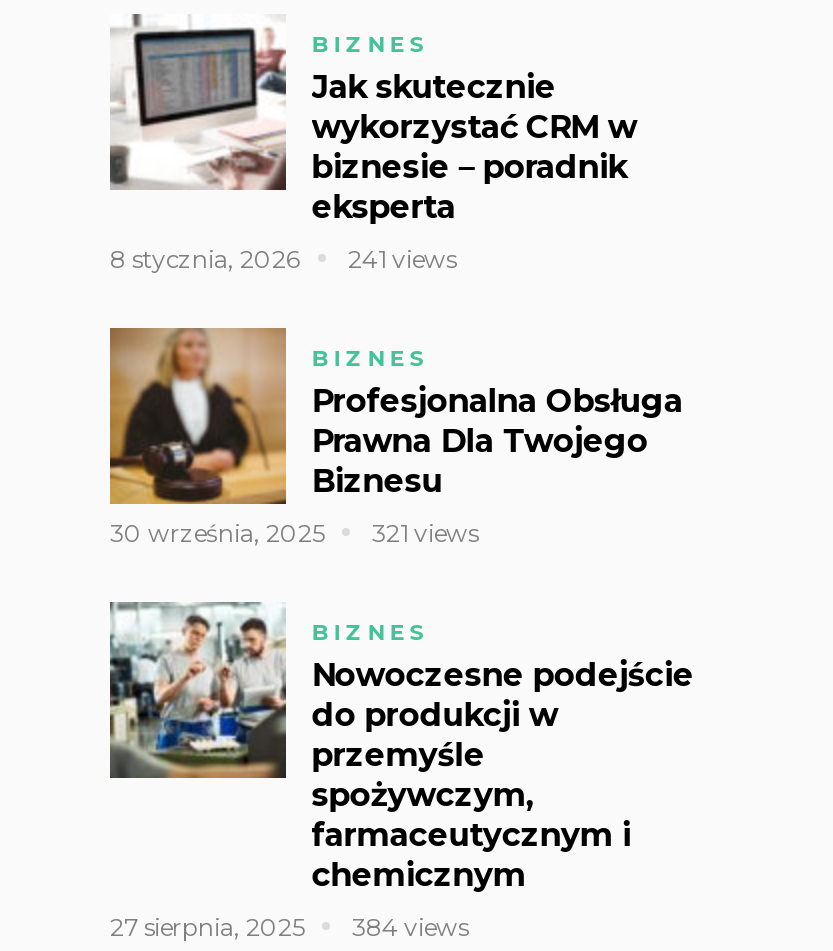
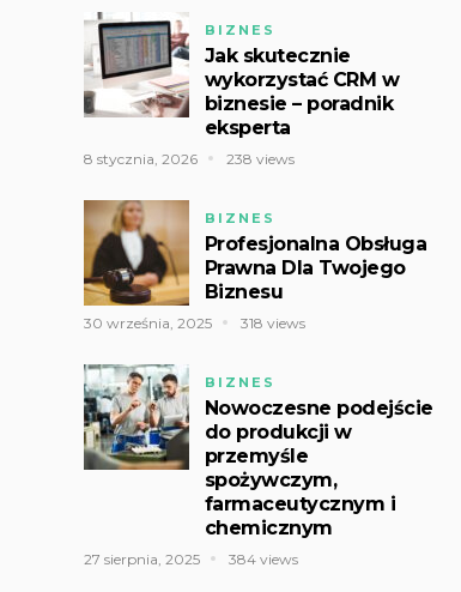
[110,245,456,275] 8 stycznia, 2026 241 views -> [84,150,295,168] 8 stycznia, 2026 238 views
[110,518,478,548] 30 września, 2025 321 views -> [84,314,305,332] 30 września, 2025 318 views

